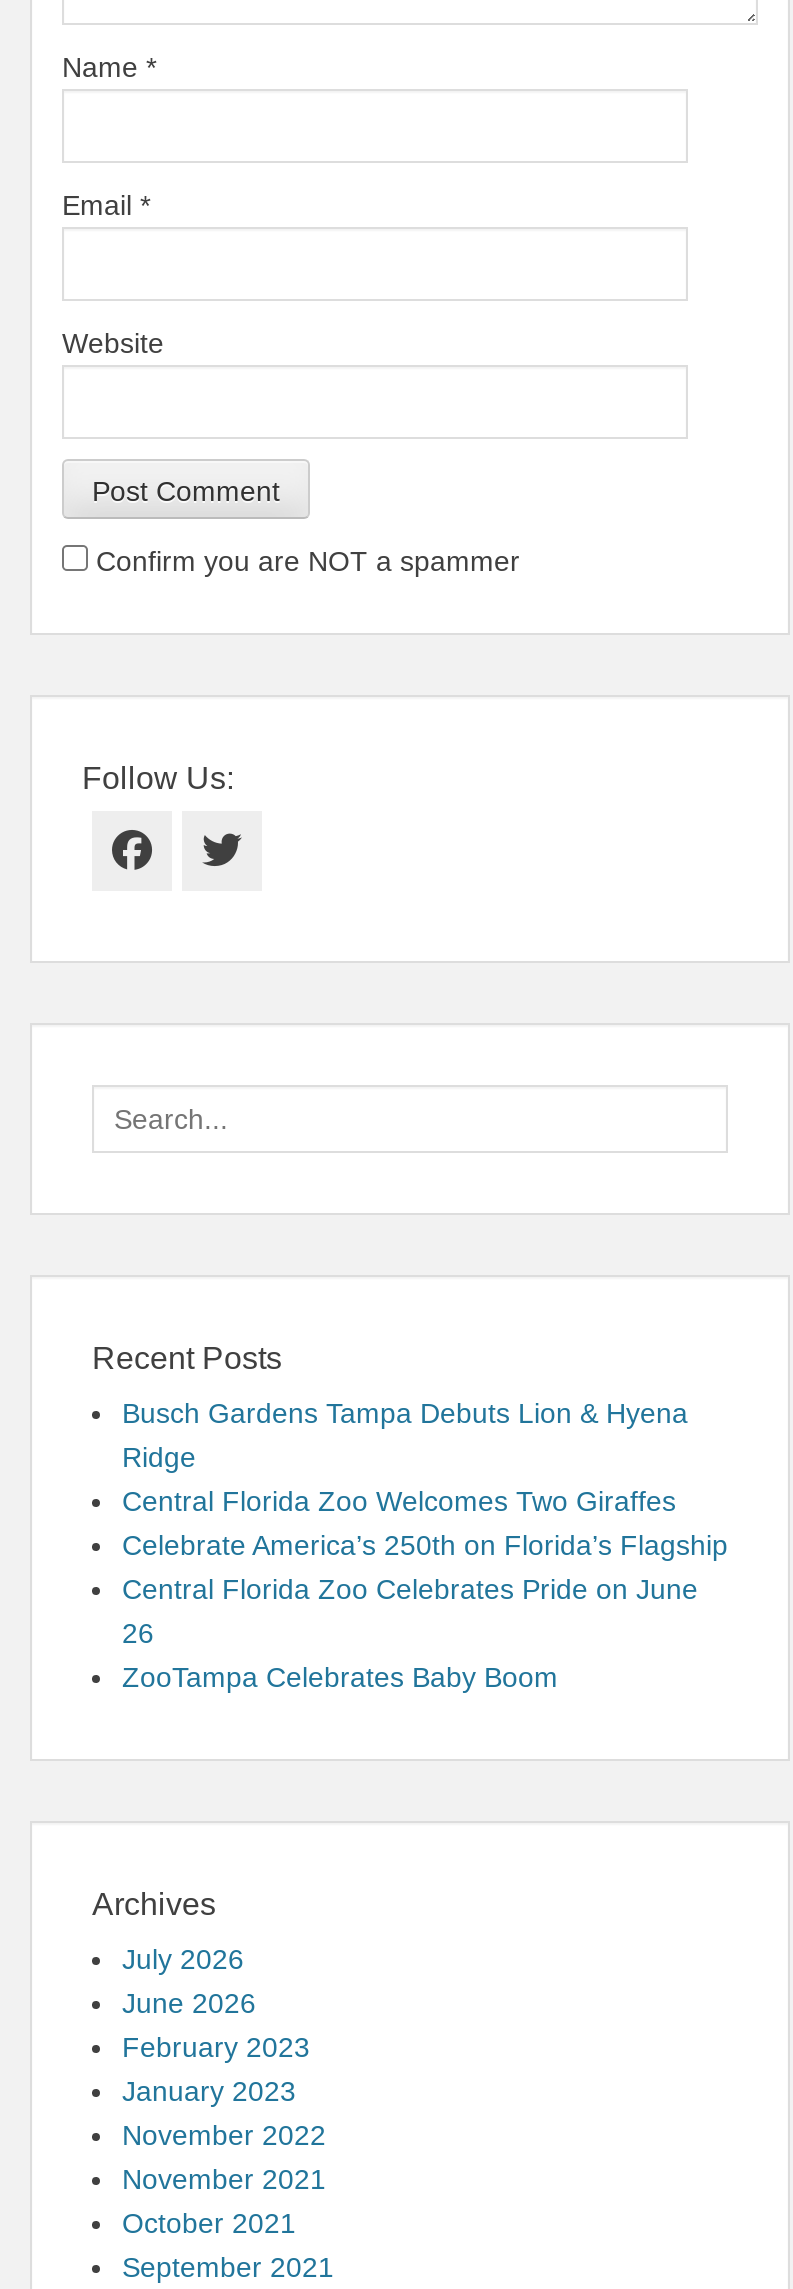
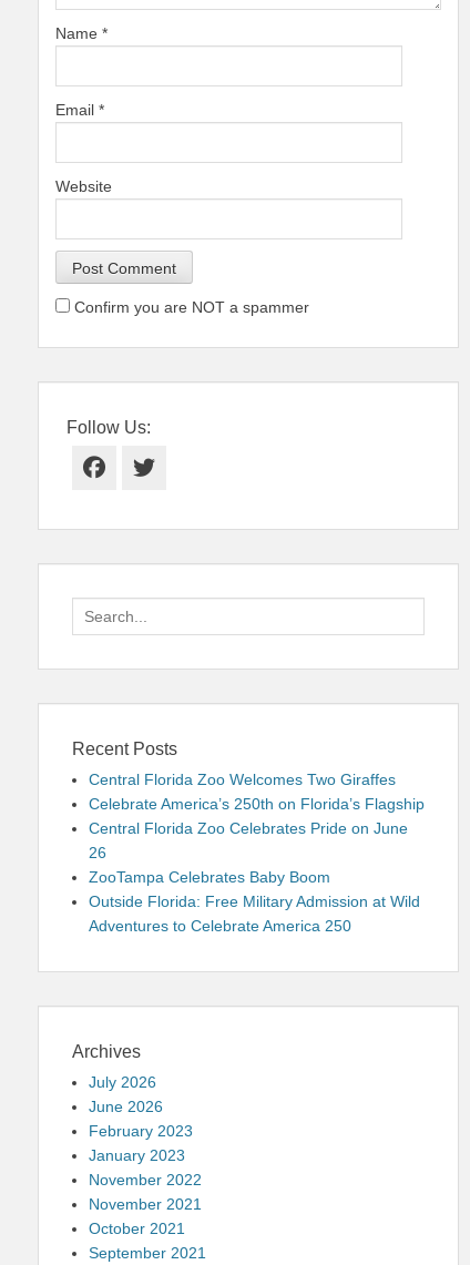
[122,1397,688,1473] Busch Gardens Tampa Debuts Lion & Hyena | Ridge -> none
moved [122,1485,728,1693] -> [89,771,425,886]: Central Florida Zoo Welcomes Two Giraffes | Celebrate America’s 250th on Florida’s Flagship | Central Florida Zoo Celebrates Pride on June | 26 | ZooTampa Celebrates Baby Boom
none -> [89,892,420,935] Outside Florida: Free Military Admission at Wild | Adventures to Celebrate America 250

